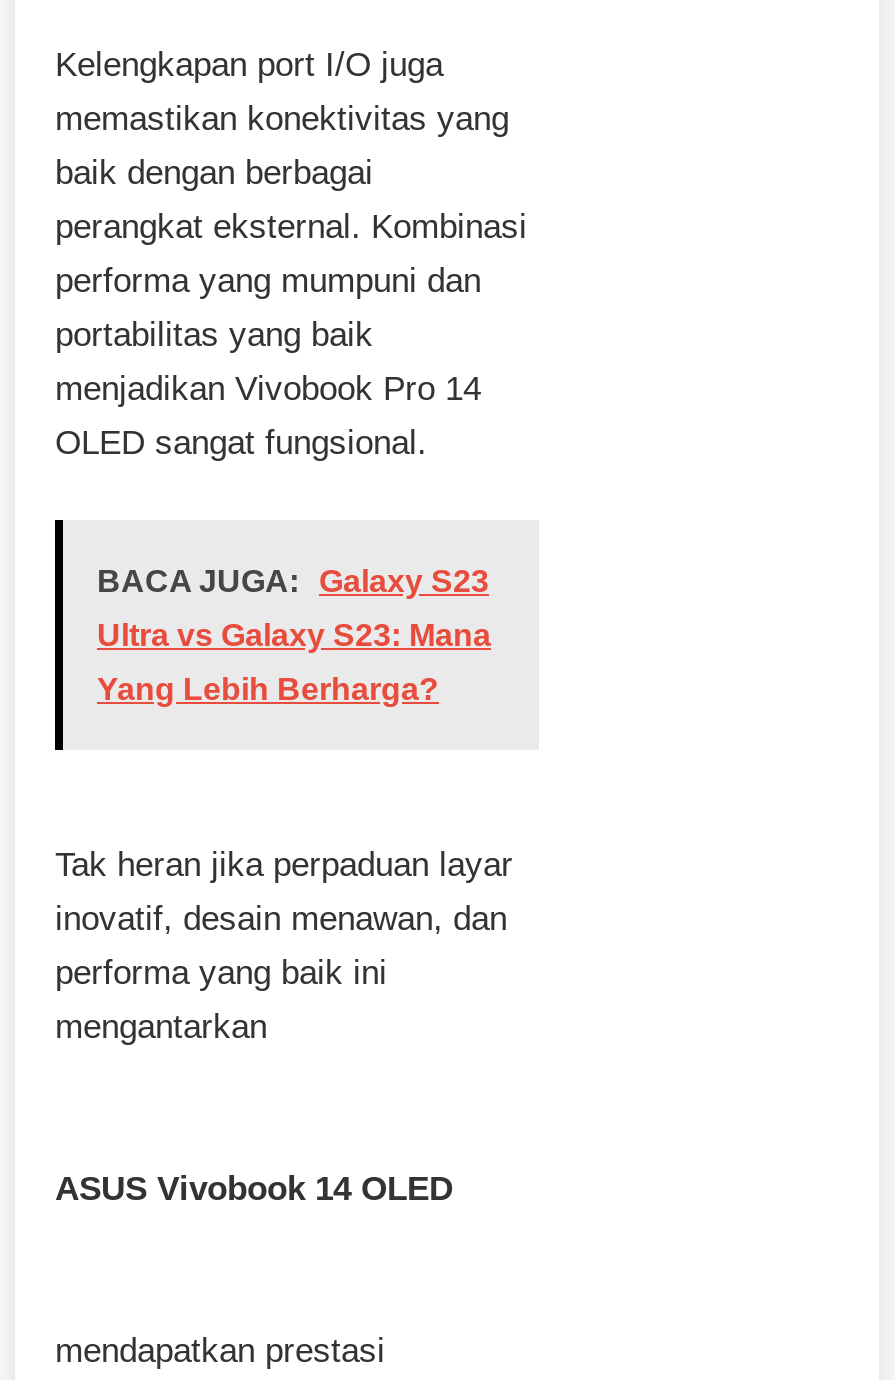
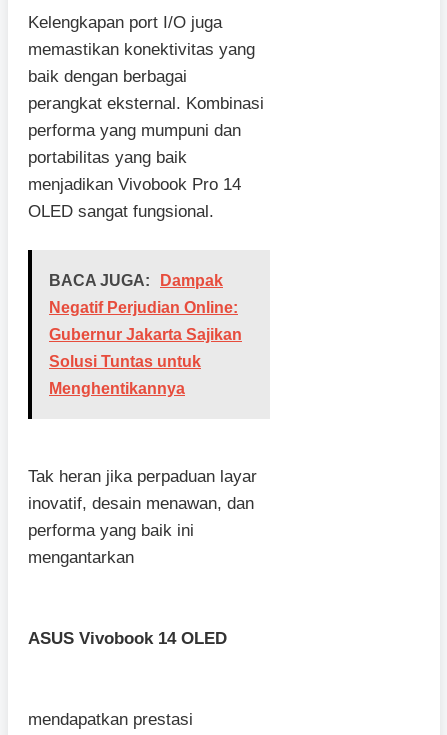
[97,565,491,707] BACA JUGA: Galaxy S23 | Ultra vs Galaxy S23: Mana | Yang Lebih Berharga? -> [49,272,242,397] BACA JUGA: Dampak | Negatif Perjudian Online: | Gubernur Jakarta Sajikan | Solusi Tuntas untuk | Menghentikannya

